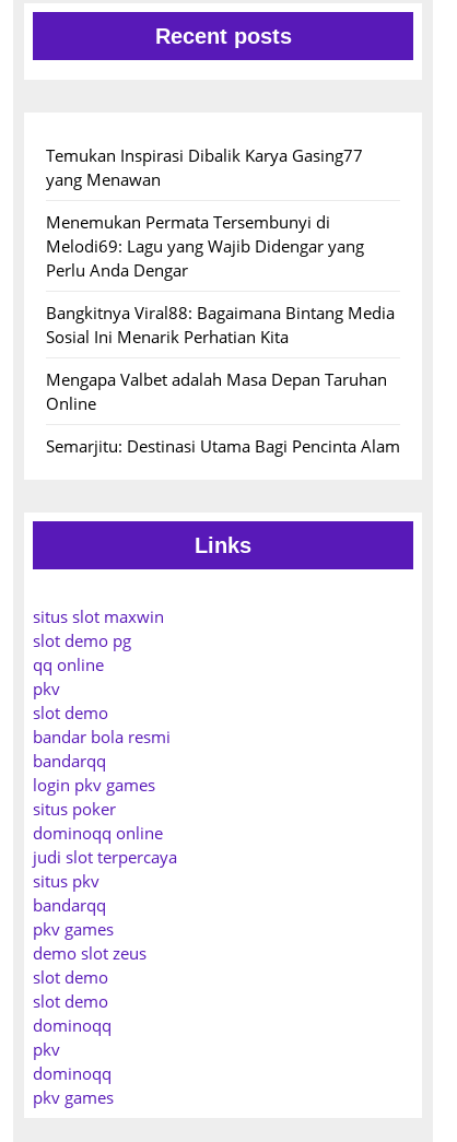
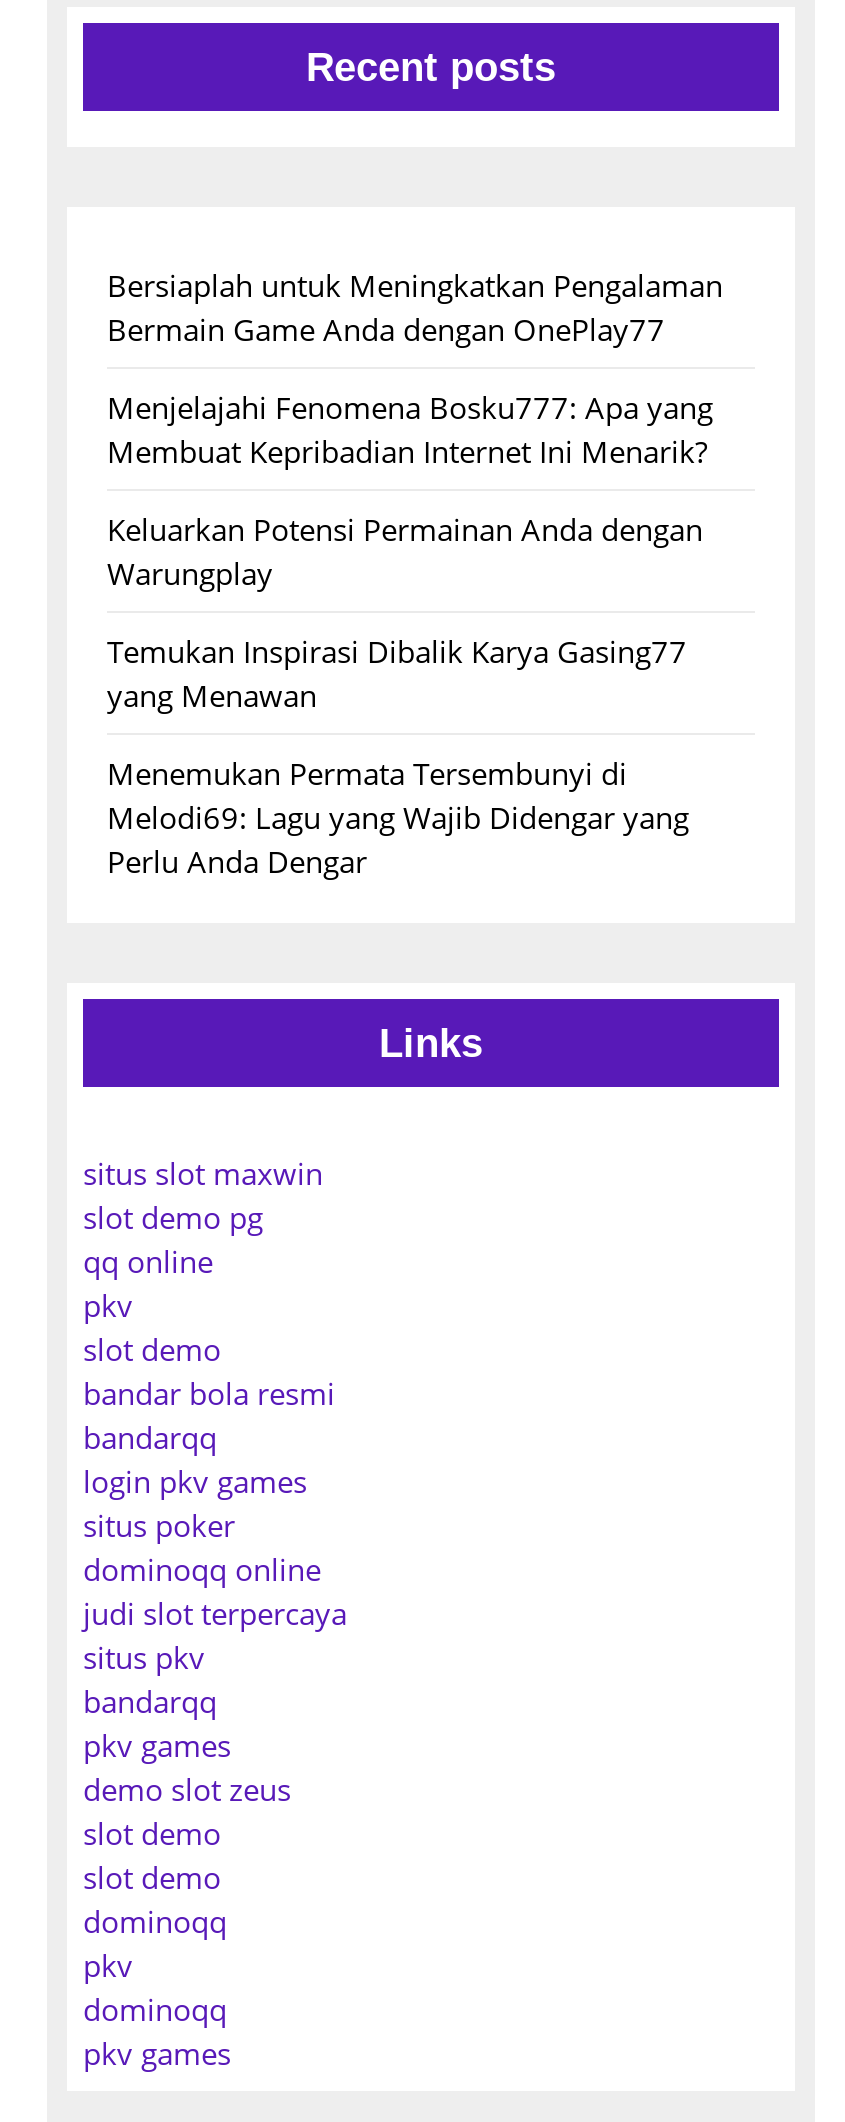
none -> [107,265,723,593] Bersiaplah untuk Meningkatkan Pengalaman | Bermain Game Anda dengan OnePlay77 | Menjelajahi Fenomena Bosku777: Apa yang | Membuat Kepribadian Internet Ini Menarik? | Keluarkan Potensi Permainan Anda dengan | Warungplay
moved [46,144,364,281] -> [107,631,689,881]: Temukan Inspirasi Dibalik Karya Gasing77 | yang Menawan | Menemukan Permata Tersembunyi di | Melodi69: Lagu yang Wajib Didengar yang | Perlu Anda Dengar
[46,302,400,457] Bangkitnya Viral88: Bagaimana Bintang Media | Sosial Ini Menarik Perhatian Kita | Mengapa Valbet adalah Masa Depan Taruhan | Online | Semarjitu: Destinasi Utama Bagi Pencinta Alam -> none

